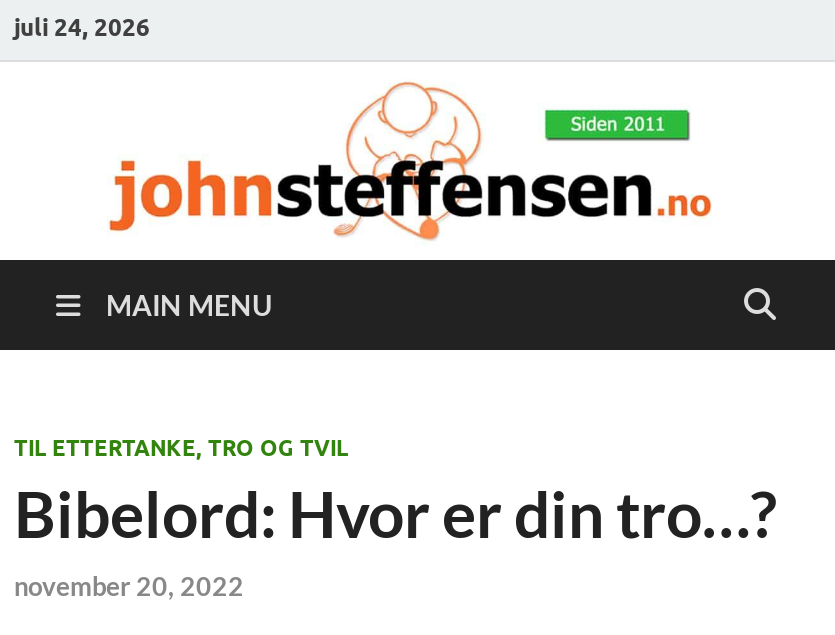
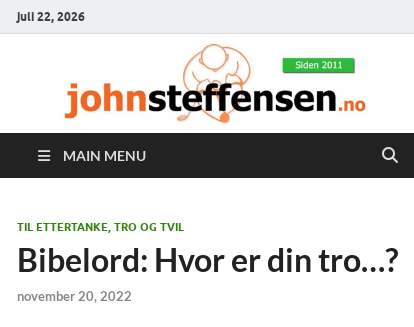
[14,11,150,41] juli 24, 2026 -> [17,8,85,23] juli 22, 2026

